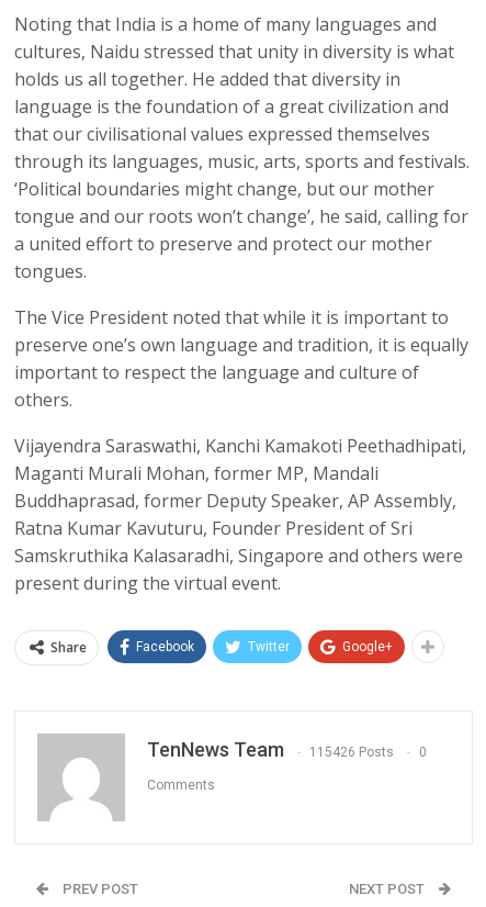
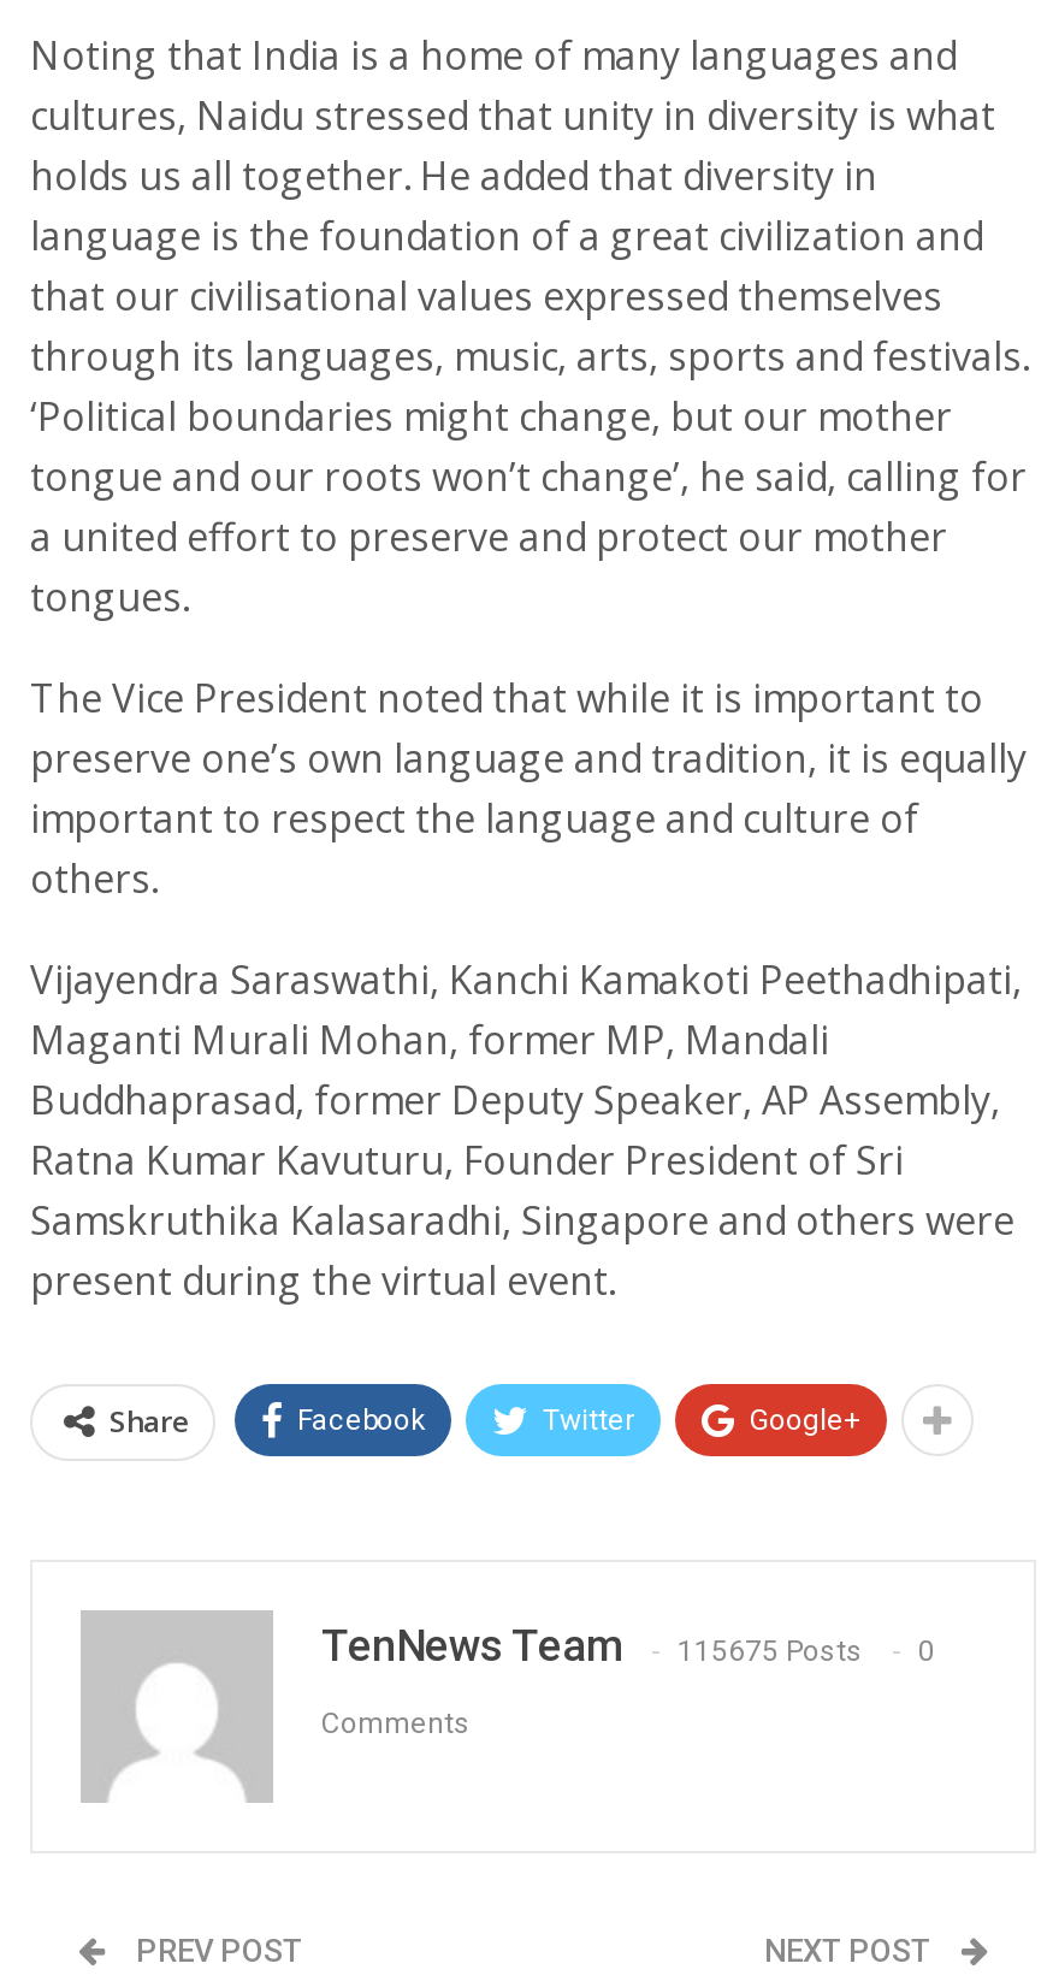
[147,738,427,761] TenNews Team 115426 Posts 0 -> [321,1621,935,1671] TenNews Team 115675 Posts 0

